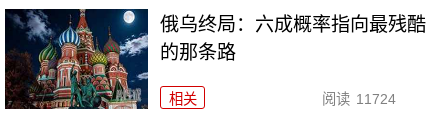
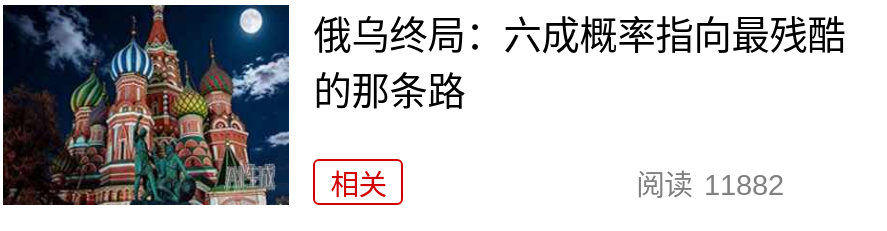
[322,91,395,107] 阅读 11724 -> [636,169,784,201] 阅读 11882

